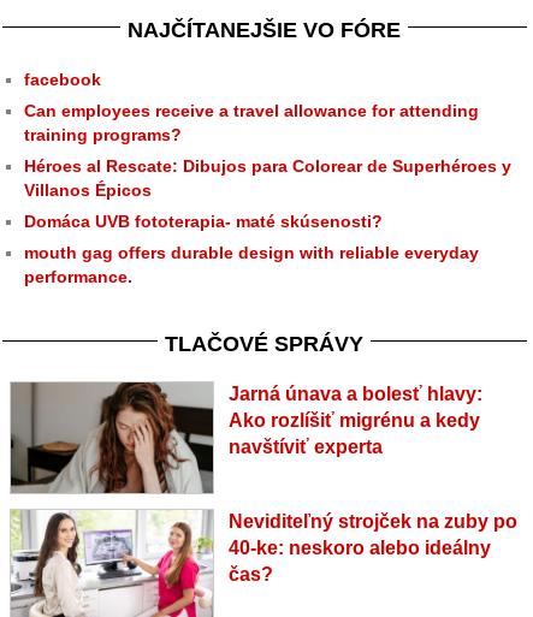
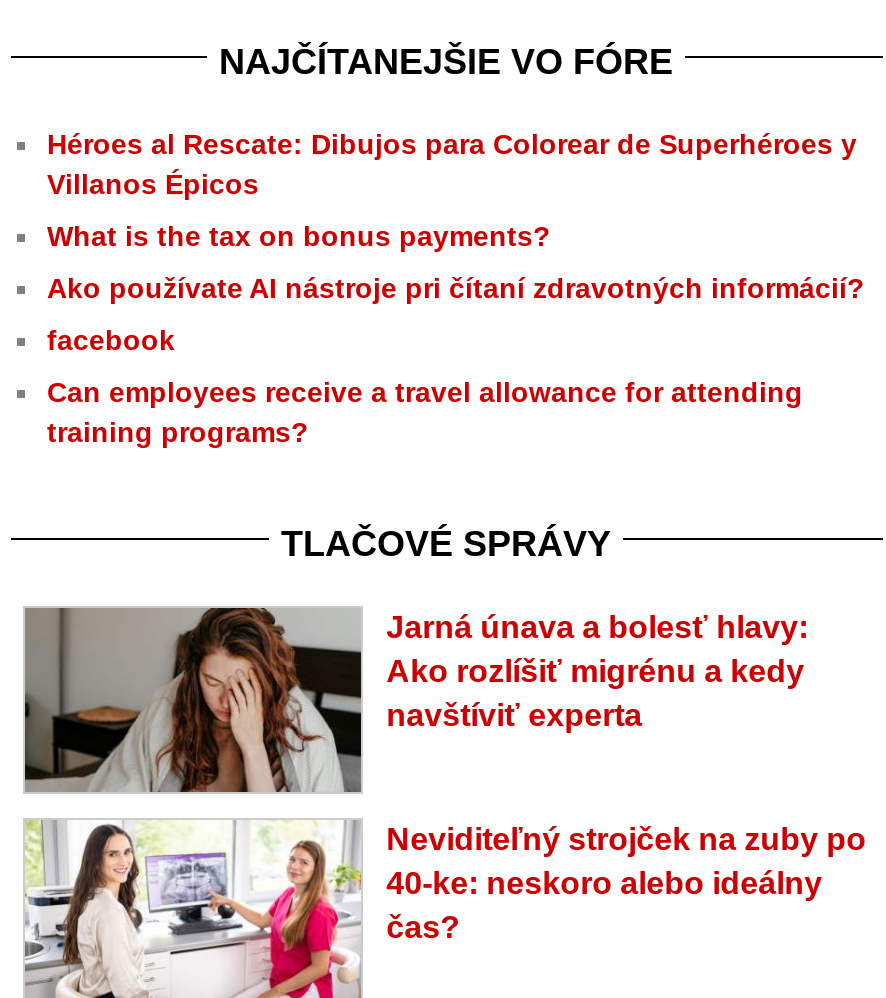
none -> [47,220,865,304] What is the tax on bonus payments? | Ako používate AI nástroje pri čítaní zdravotných informácií?
moved [24,70,479,144] -> [47,324,803,448]: facebook | Can employees receive a travel allowance for attending | training programs?
moved [24,156,511,200] -> [47,128,857,200]: Héroes al Rescate: Dibujos para Colorear de Superhéroes y | Villanos Épicos
[24,212,479,286] Domáca UVB fototerapia- maté skúsenosti? | mouth gag offers durable design with reliable everyday | performance. -> none

